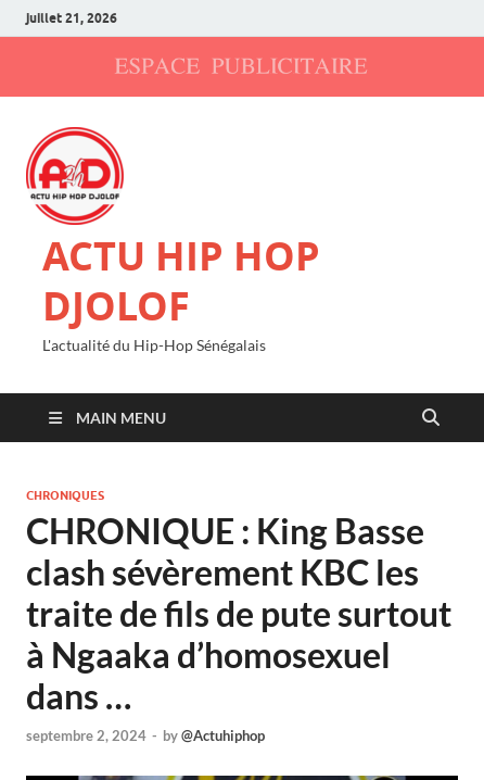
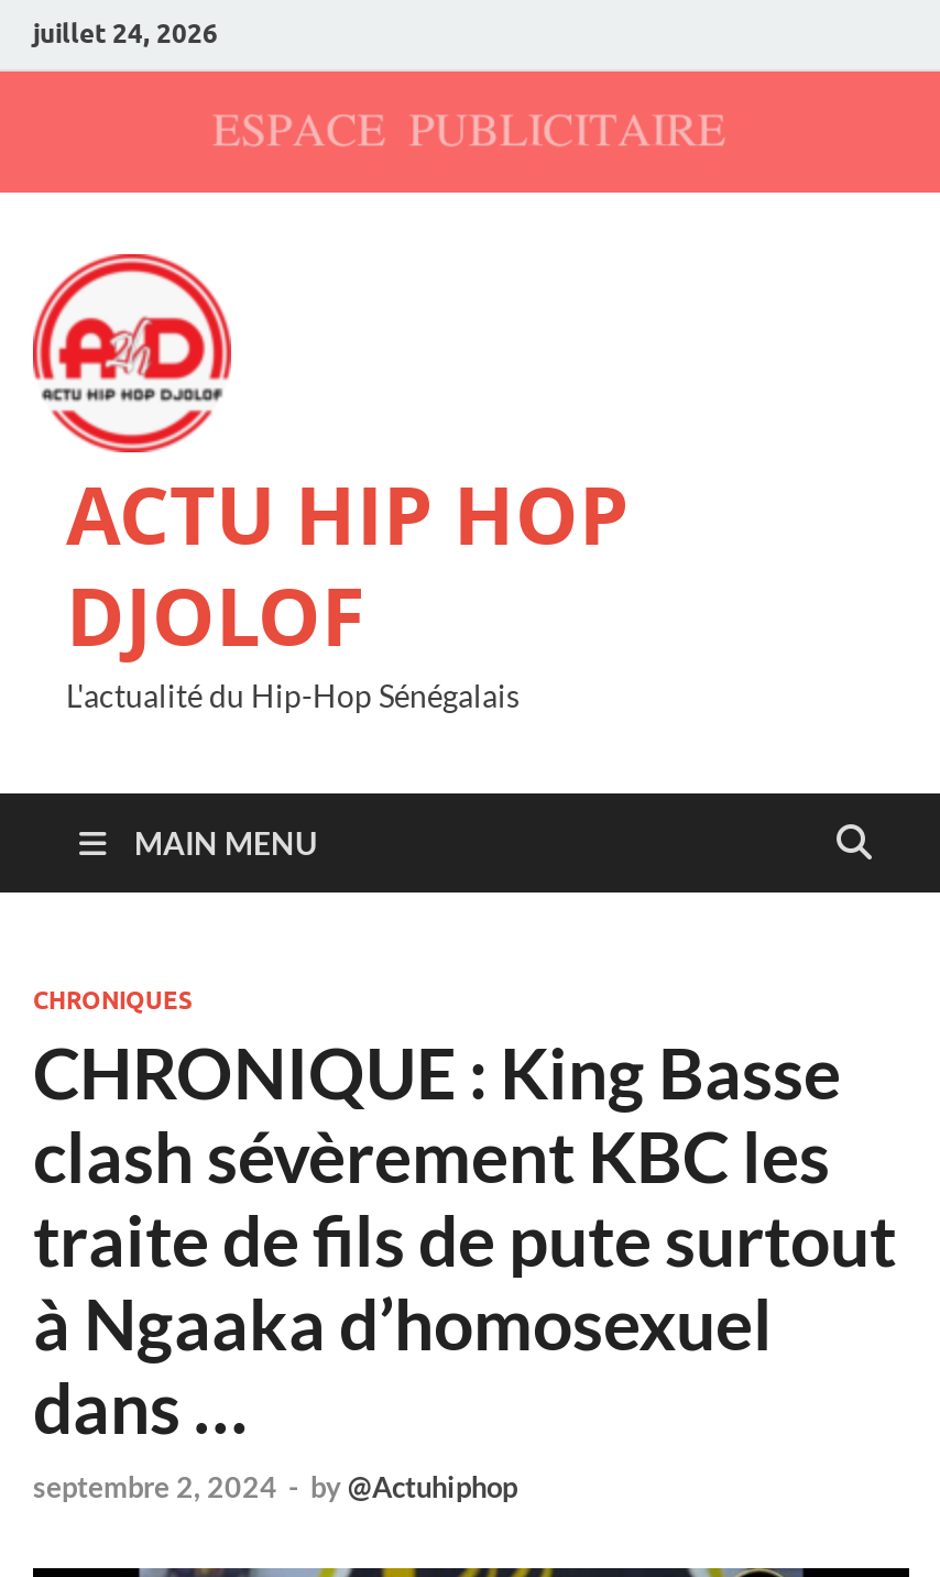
[26,9,117,26] juillet 21, 2026 -> [33,15,218,48] juillet 24, 2026

